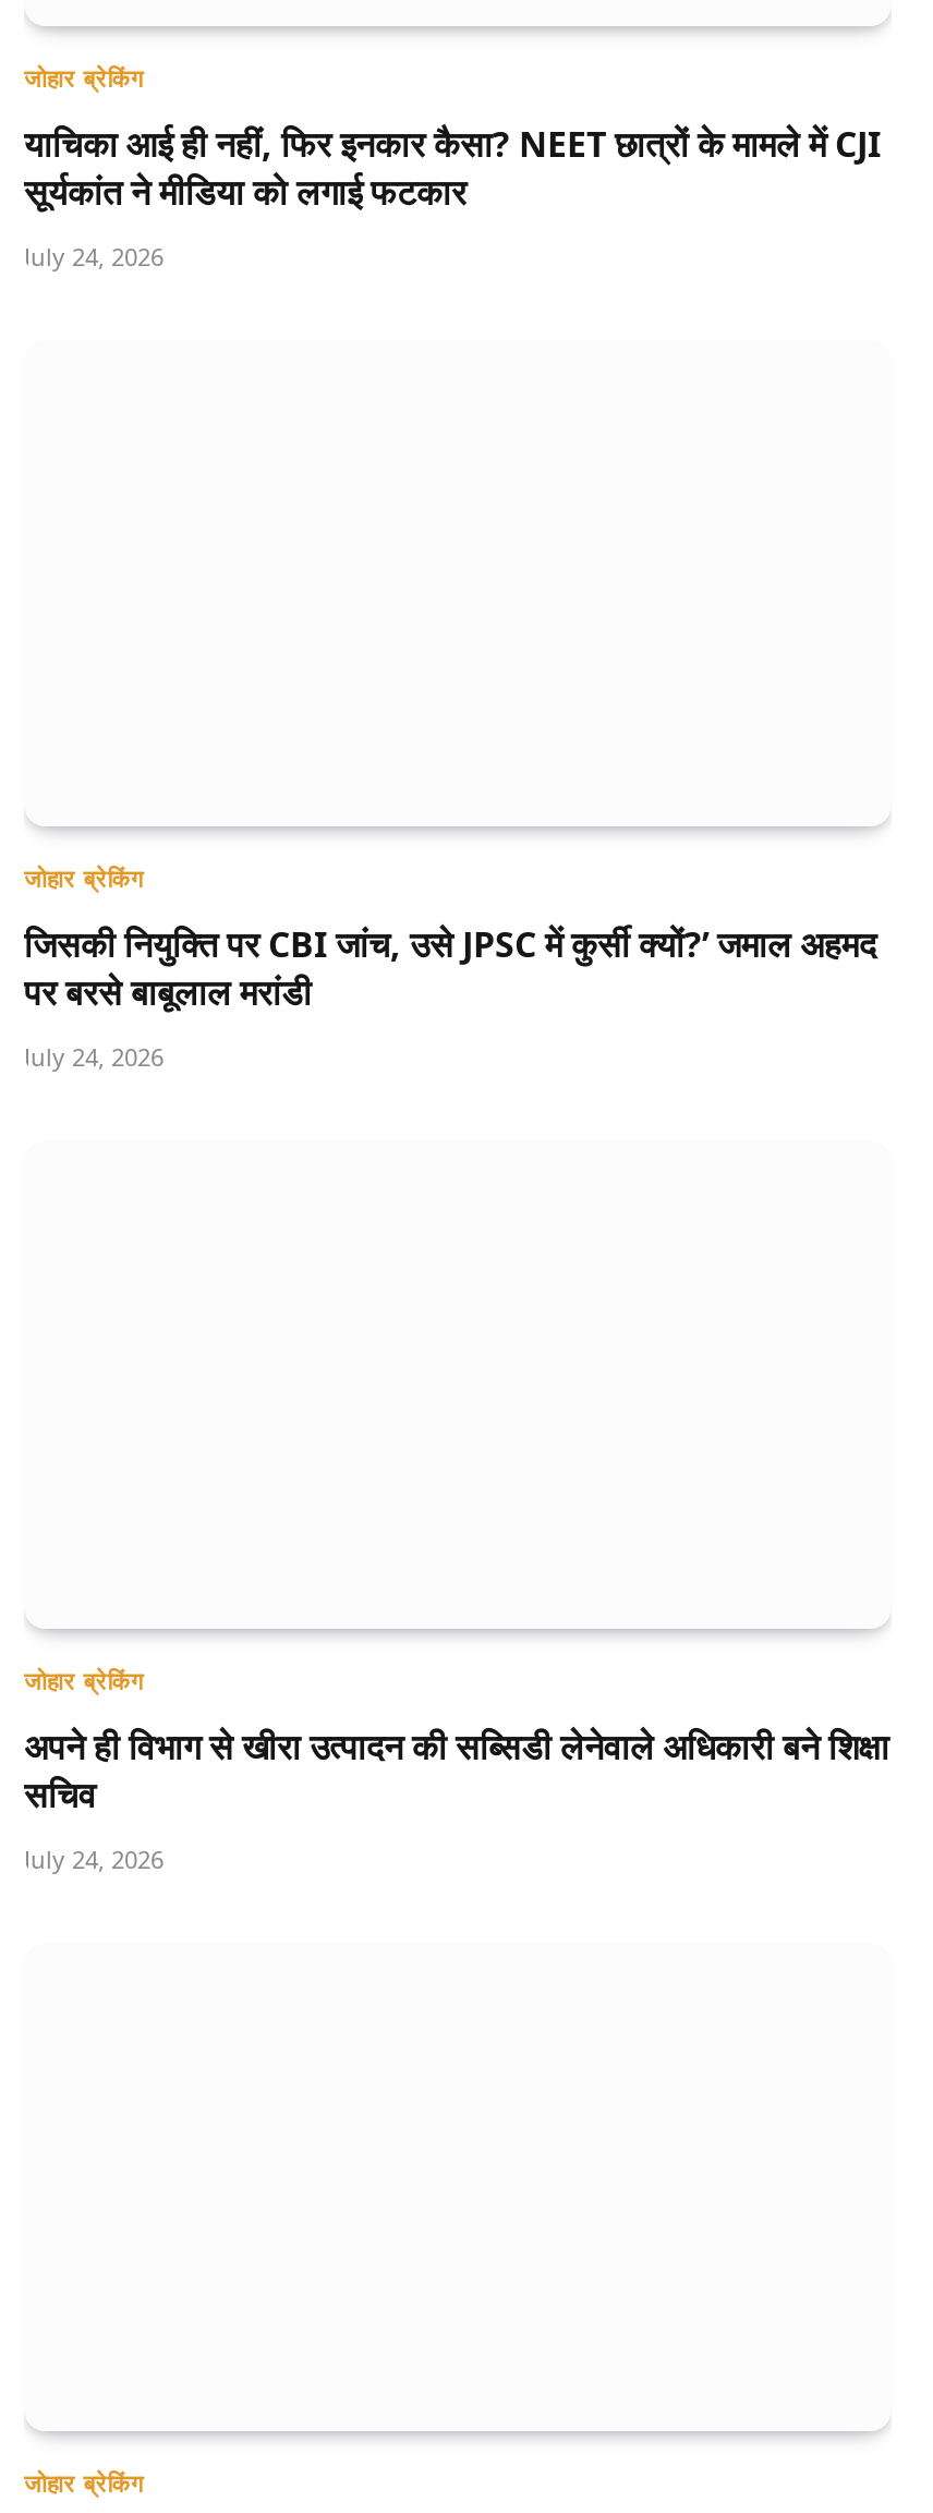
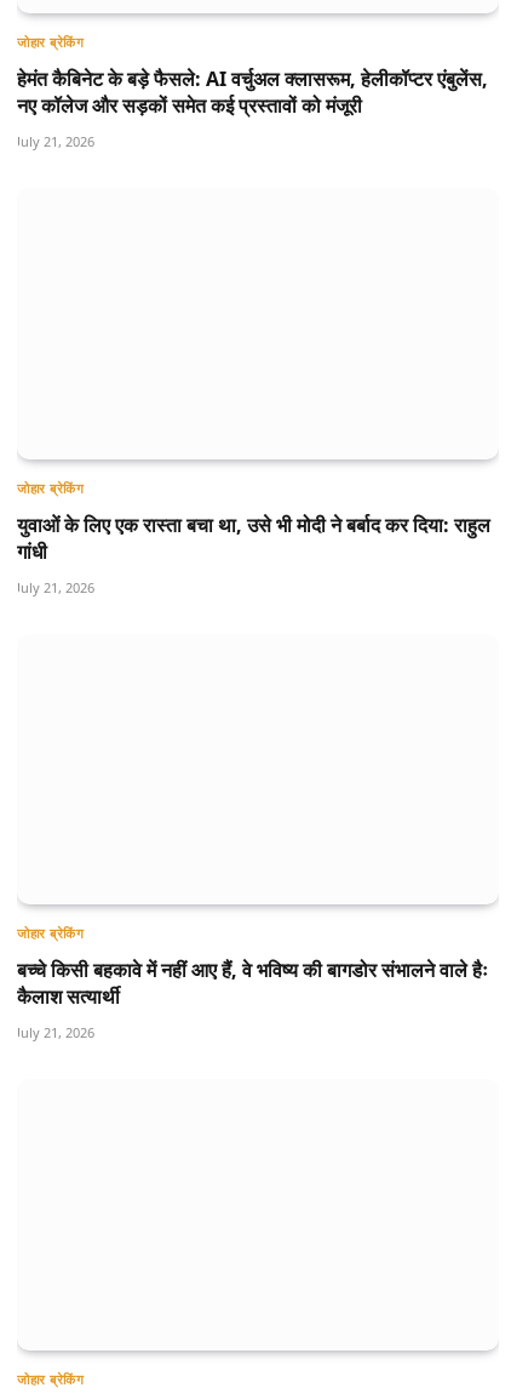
[24,119,881,215] याचिका आई ही नहीं, फिर इनकार कैसा? NEET छात्रों के मामले में CJI | सूर्यकांत ने मीडिया को लगाई फटकार -> [17,65,488,118] हेमंत कैबिनेट के बड़े फैसले: AI वर्चुअल क्लासरूम, हेलीकॉप्टर एंबुलेंस, | नए कॉलेज और सड़कों समेत कई प्रस्तावों को मंजूरी
[24,239,163,272] July 24, 2026 -> [17,132,94,150] July 21, 2026
[24,921,876,1017] जिसकी नियुक्ति पर CBI जांच, उसे JPSC में कुर्सी क्यों?’ जमाल अहमद | पर बरसे बाबूलाल मरांडी -> [17,511,490,564] युवाओं के लिए एक रास्ता बचा था, उसे भी मोदी ने बर्बाद कर दिया: राहुल | गांधी
[24,1041,163,1074] July 24, 2026 -> [17,578,94,596] July 21, 2026
[24,1723,889,1819] अपने ही विभाग से खीरा उत्पादन की सब्सिडी लेनेवाले अधिकारी बने शिक्षा | सचिव -> [17,957,488,1010] बच्चे किसी बहकावे में नहीं आए हैं, वे भविष्य की बागडोर संभालने वाले हैः | कैलाश सत्यार्थी
[24,1843,163,1876] July 24, 2026 -> [17,1024,94,1042] July 21, 2026

